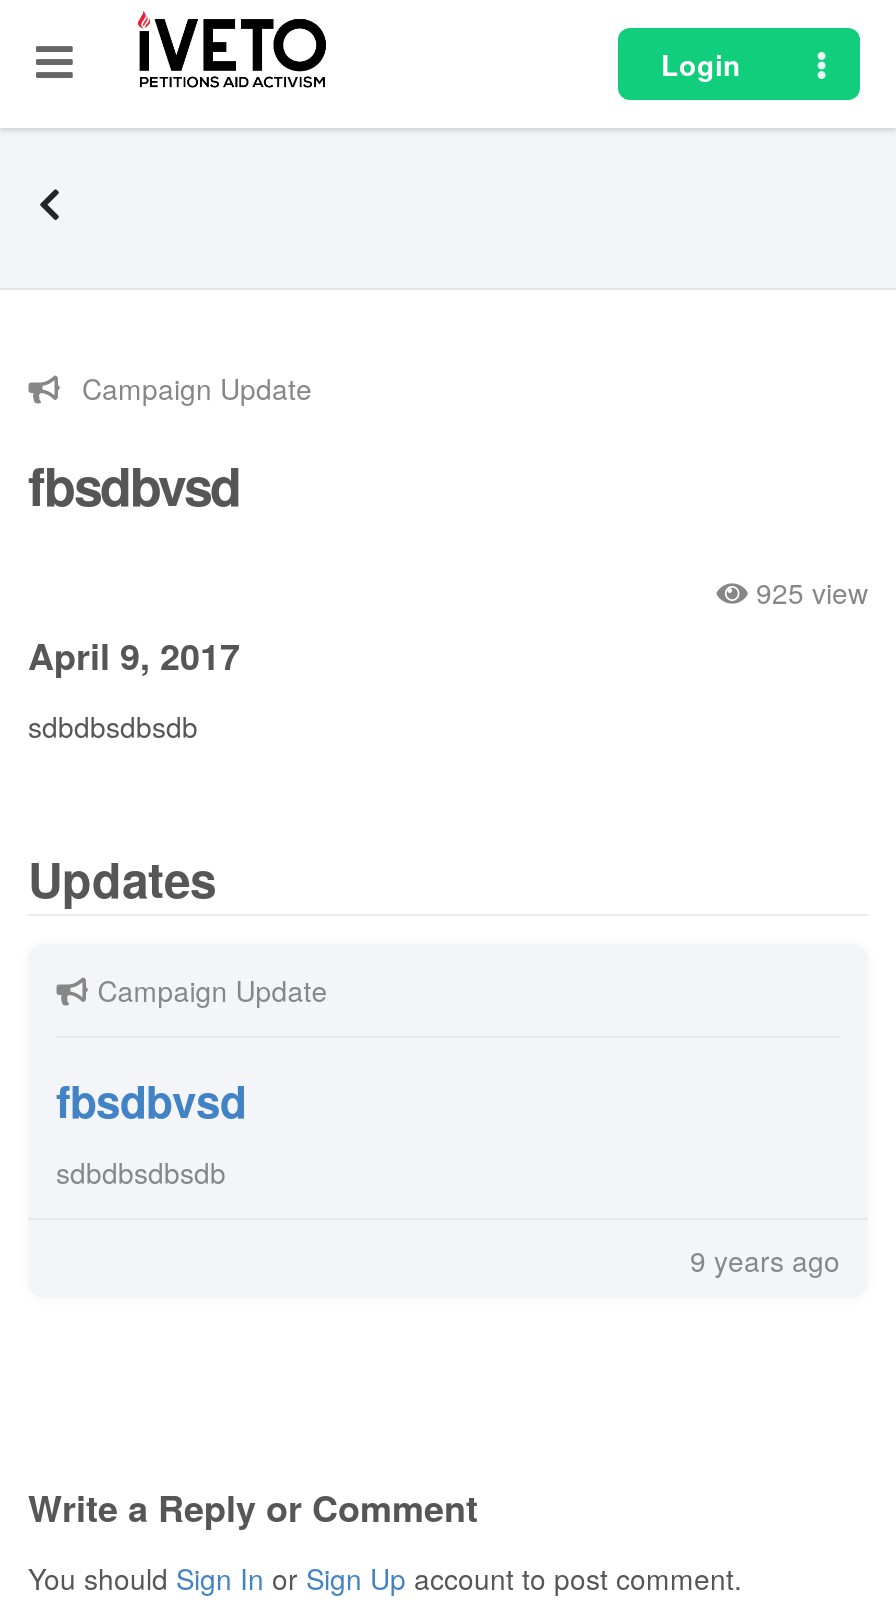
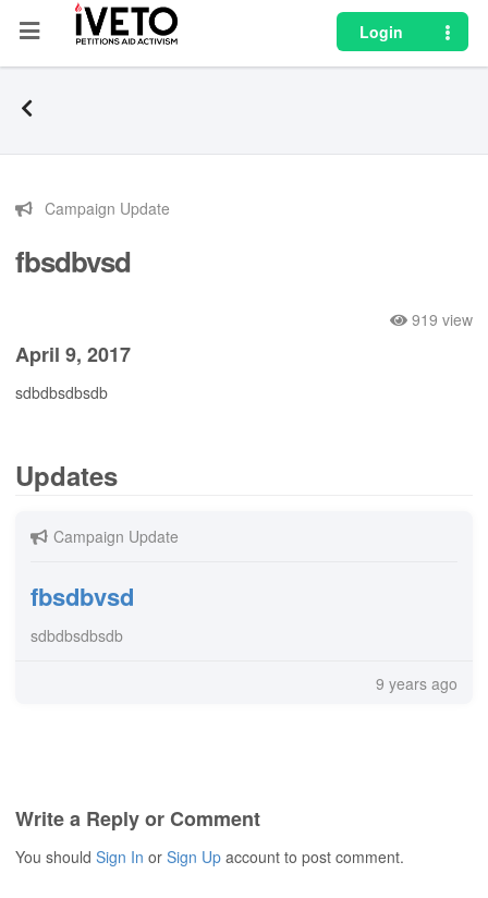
[756,573,868,613] 925 view -> [412,309,473,331] 919 view

